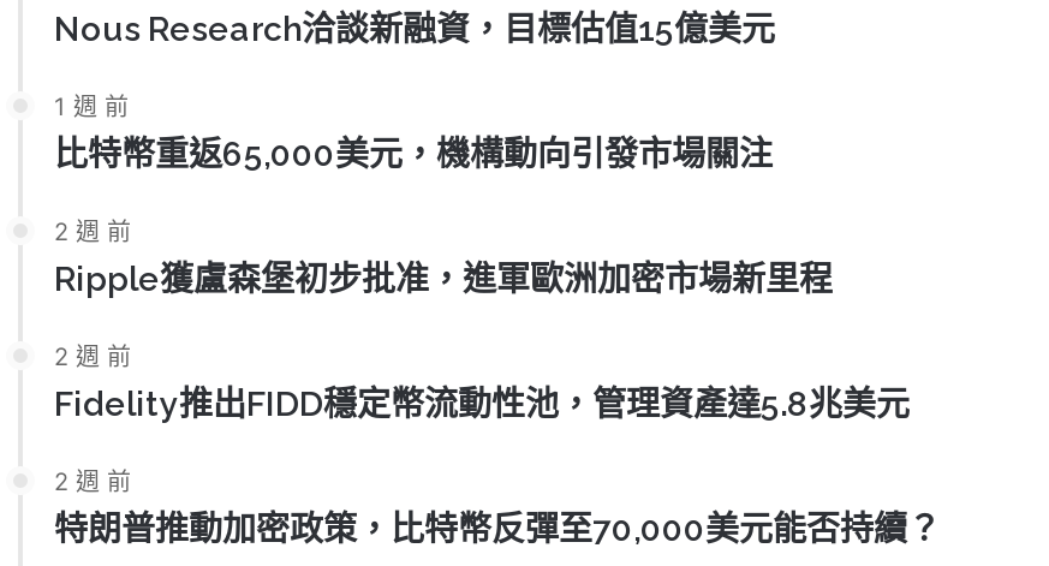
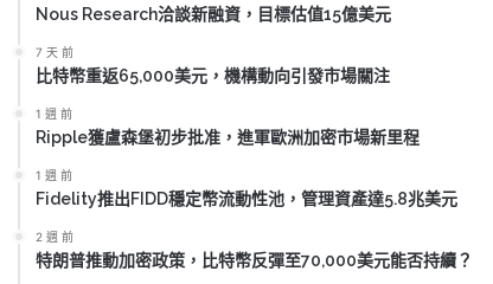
[54,92,129,121] 1 週 前 -> [36,45,73,60] 7 天 前
[54,217,131,246] 2 週 前 -> [36,107,72,121] 1 週 前
[54,342,131,371] 2 週 前 -> [36,169,72,183] 1 週 前

